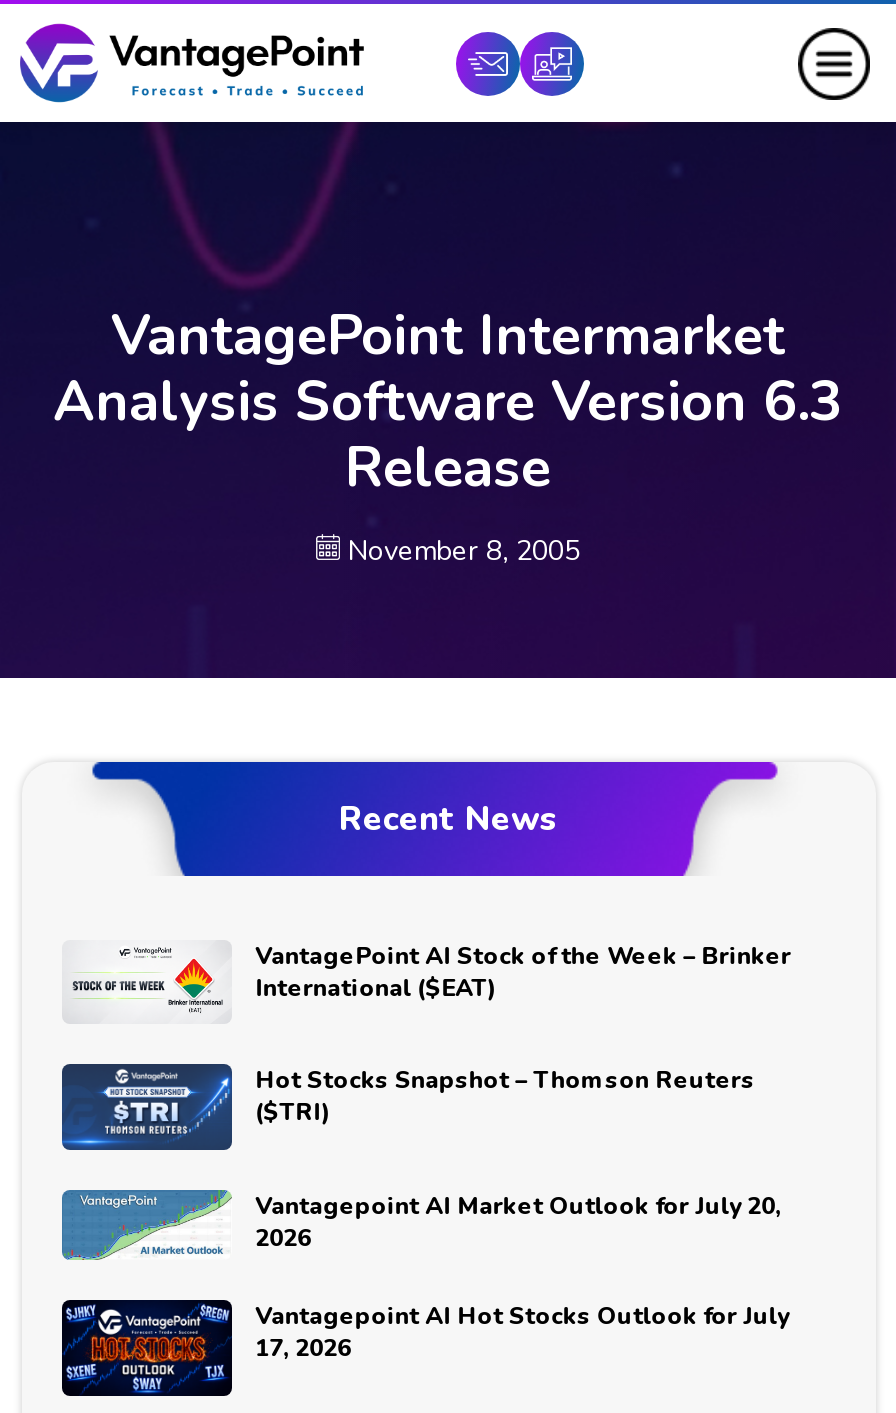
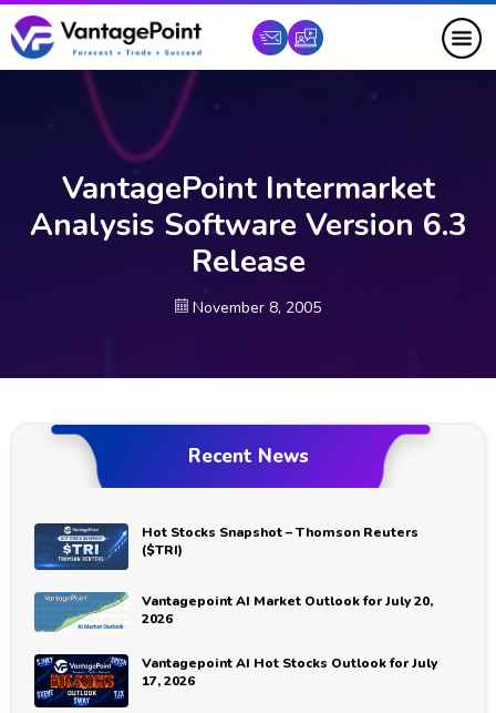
[70,939,791,1014] [image] | VantagePoint AI Stock of the Week – Brinker | International ($EAT) -> none

